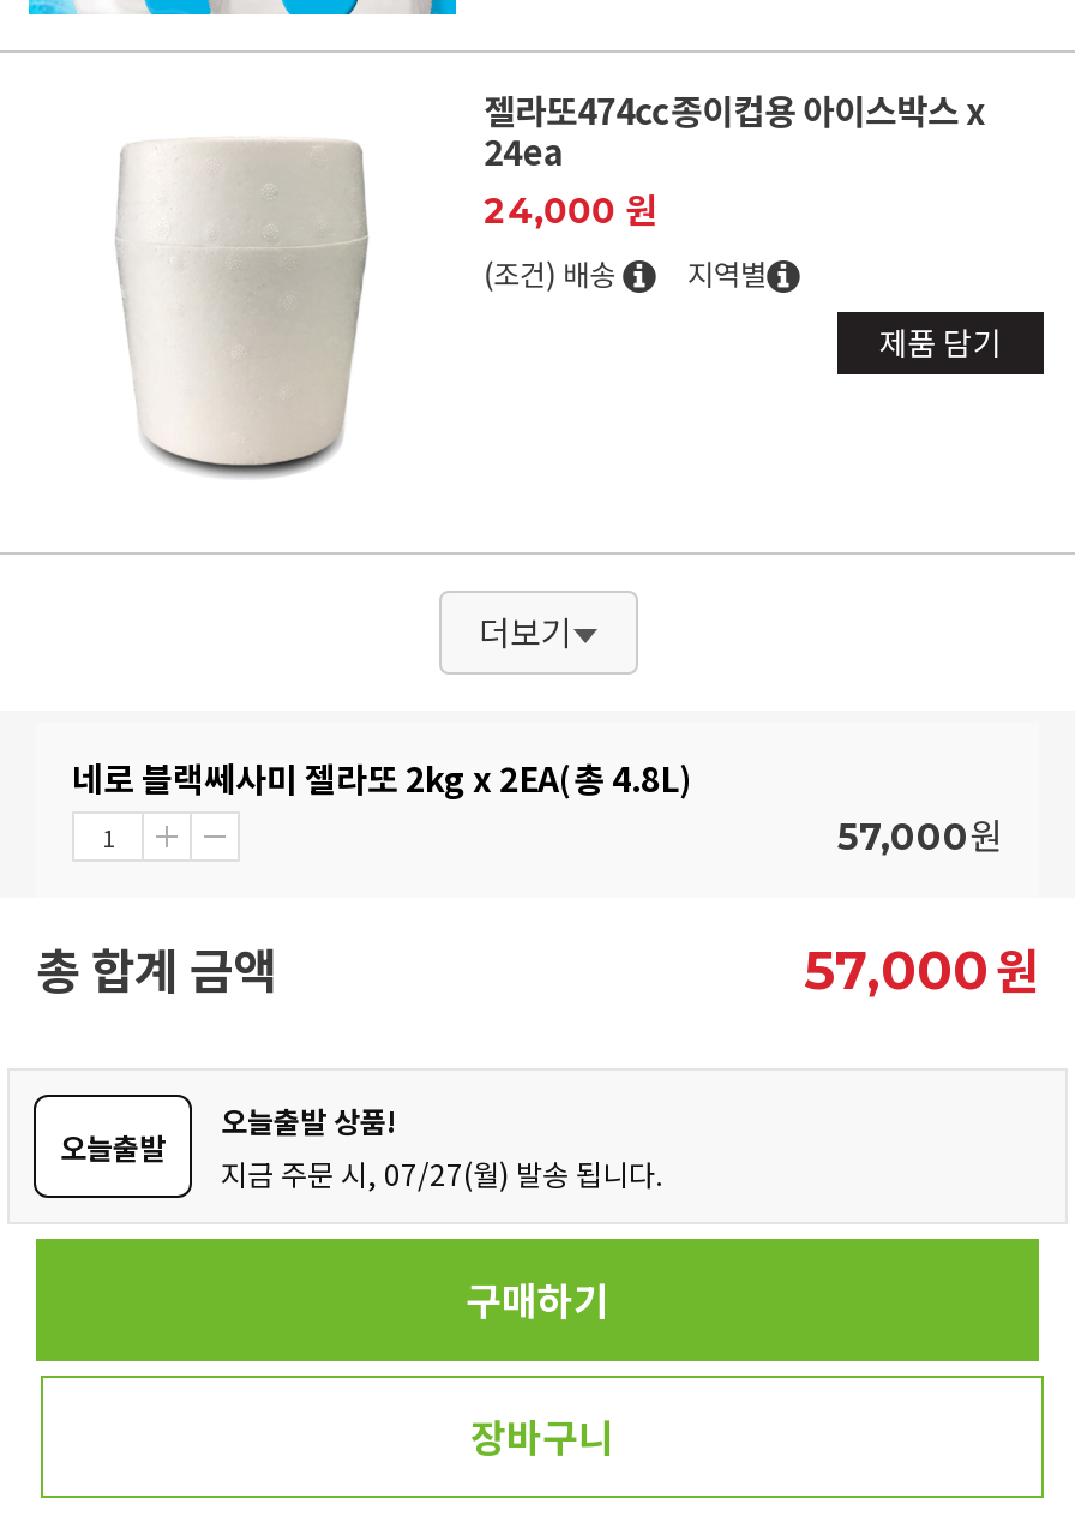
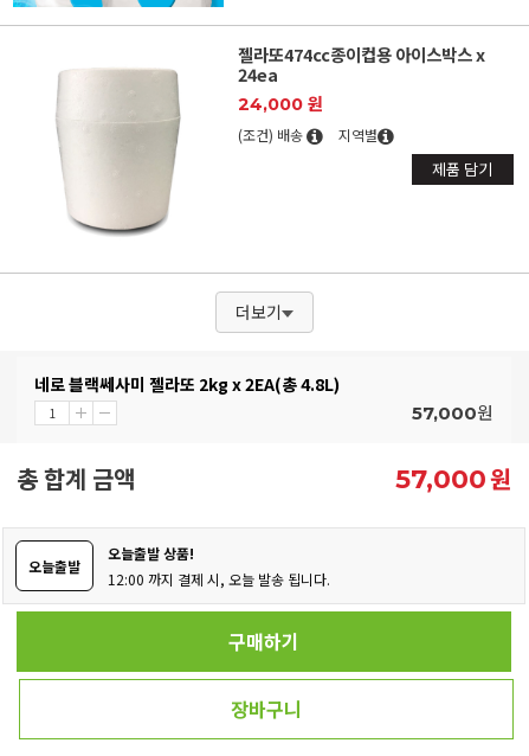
[221,1152,662,1193] 지금 주문 시, 07/27(월) 발송 됩니다. -> [108,569,330,589] 12:00 까지 결제 시, 오늘 발송 됩니다.

